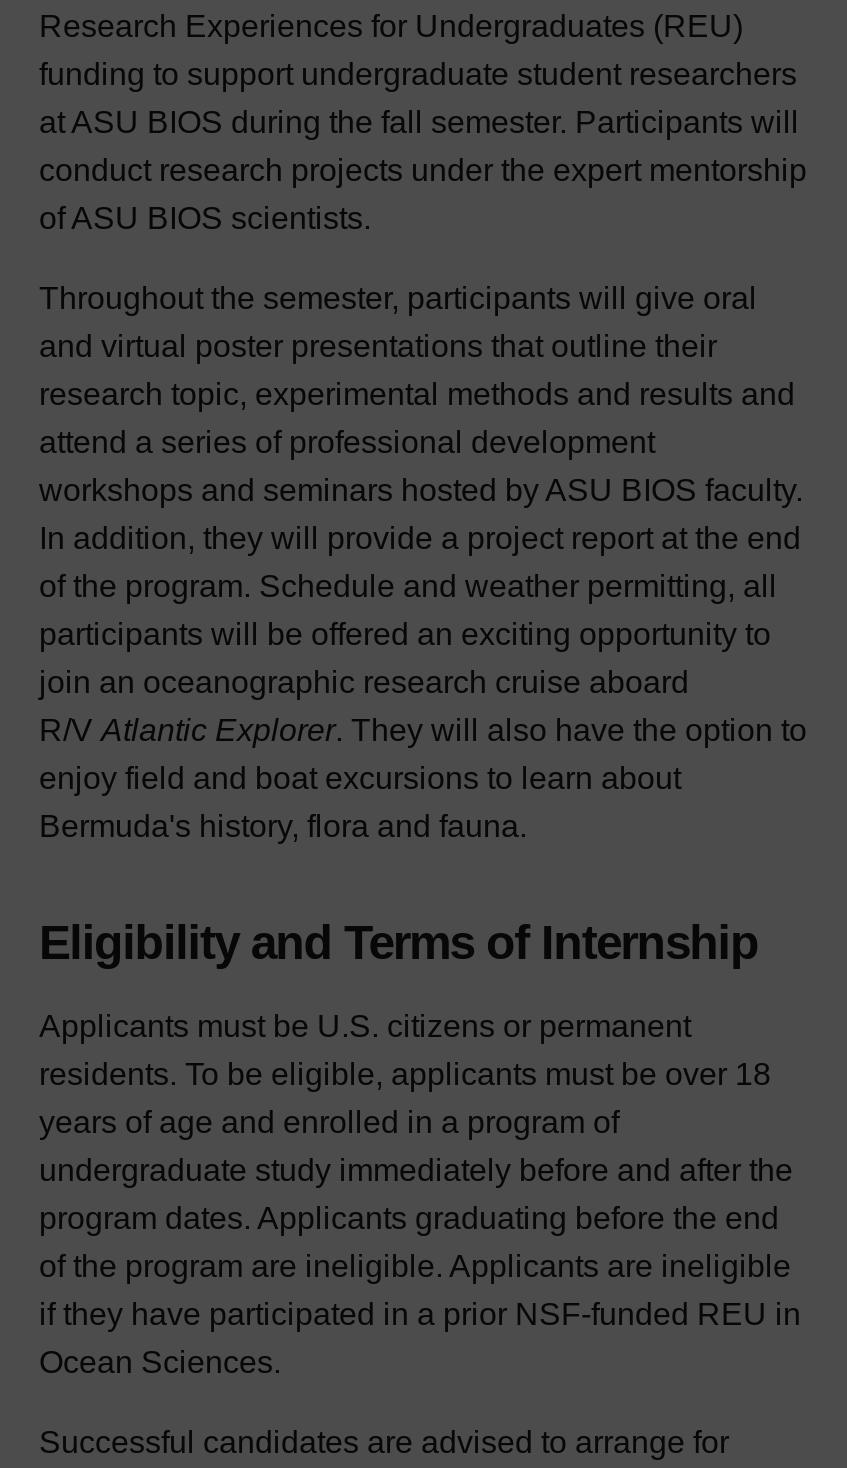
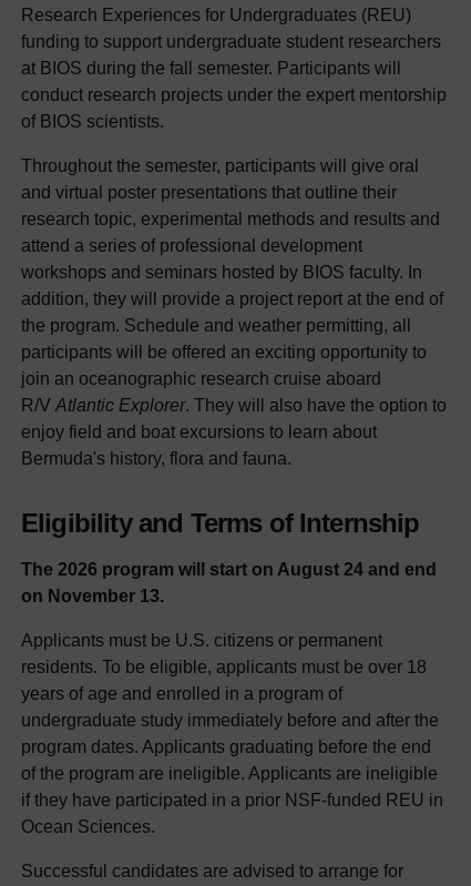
[39,105,799,139] at ASU BIOS during the fall semester. Participants will -> [21,59,401,78] at BIOS during the fall semester. Participants will
[39,201,379,235] of ASU BIOS scientists. -> [21,112,168,131] of BIOS scientists.
[39,473,803,603] workshops and seminars hosted by ASU BIOS faculty. | In addition, they will provide a project report at the end | of the program. Schedule and weather permitting, all -> [21,263,443,335] workshops and seminars hosted by BIOS faculty. In | addition, they will provide a project report at the end of | the program. Schedule and weather permitting, all
none -> [21,560,437,605] The 2026 program will start on August 24 and end | on November 13.

